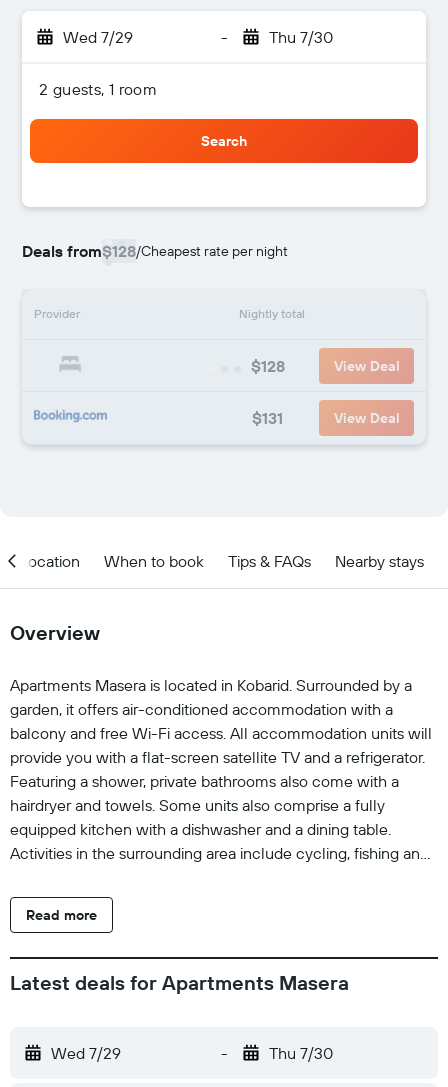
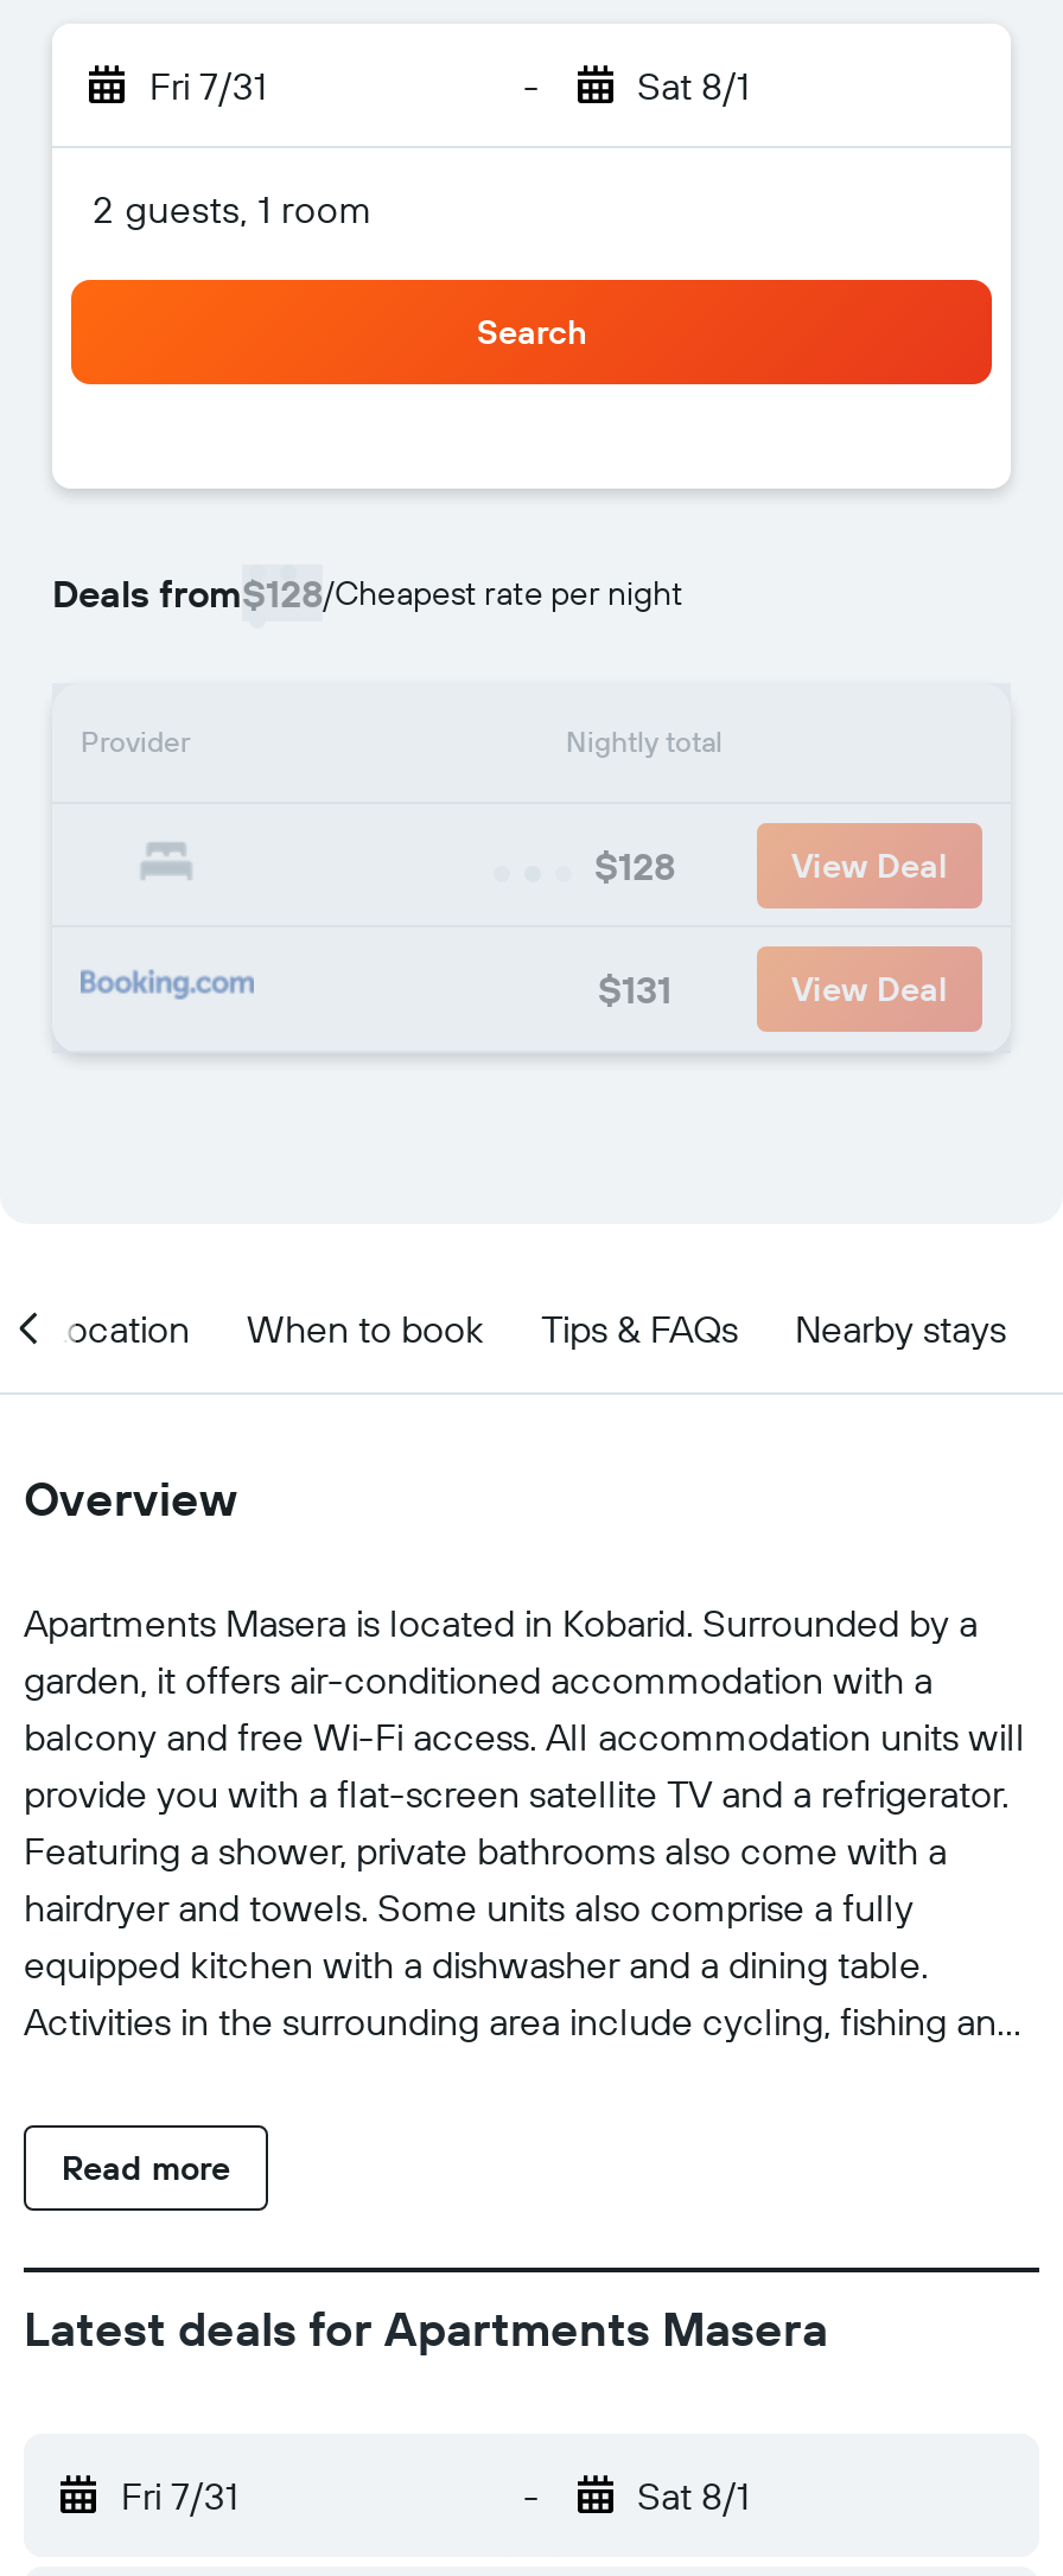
[63,27,133,47] Wed 7/29 -> [149,62,266,109] Fri 7/31
[268,27,332,47] Thu 7/30 -> [637,62,749,109] Sat 8/1
[51,1043,121,1063] Wed 7/29 -> [121,2472,237,2519] Fri 7/31
[268,1043,332,1063] Thu 7/30 -> [637,2472,749,2519] Sat 8/1

